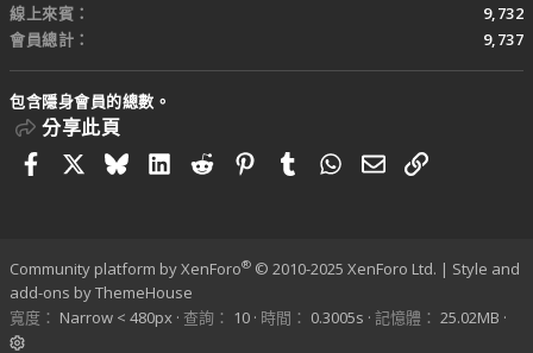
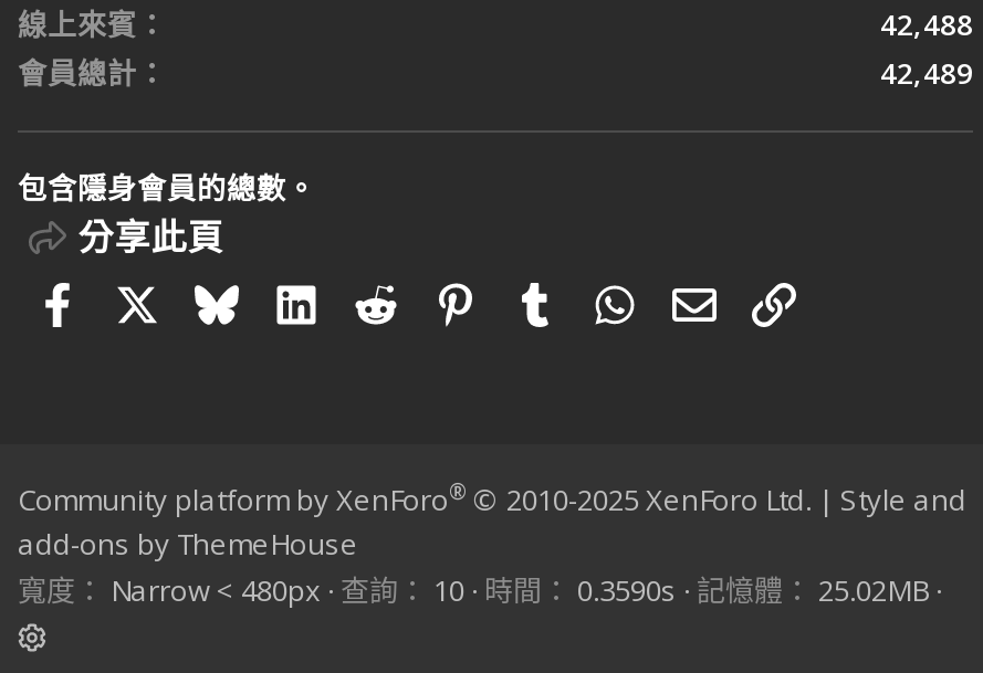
[482,3,523,24] 9,732 -> [880,5,973,45] 42,488
[482,29,523,50] 9,737 -> [880,54,973,94] 42,489
[183,307,500,328] 查詢 10 時間 0.3005s 記憶體 25.02MB -> [341,571,929,610] 查詢 10 時間 0.3590s 記憶體 25.02MB

